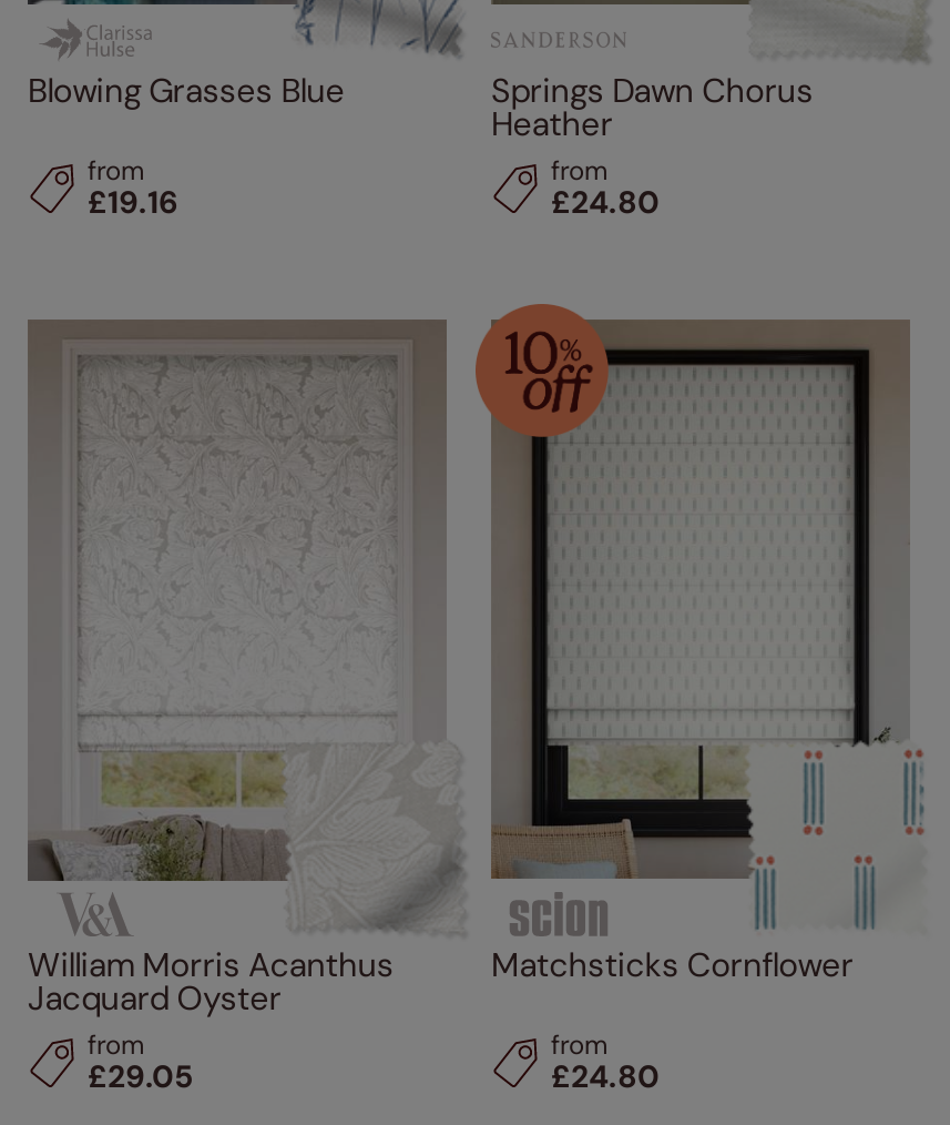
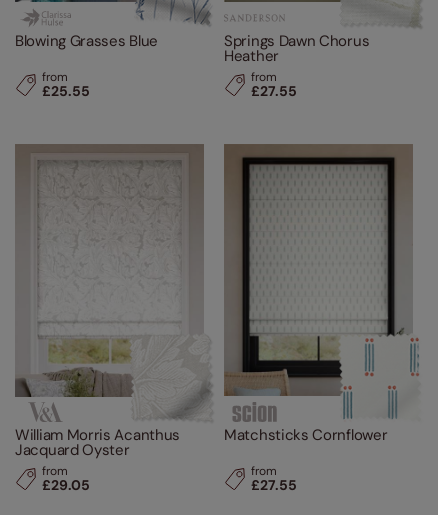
[88,182,178,221] £19.16 -> [42,82,90,100] £25.55
[551,182,660,221] £24.80 -> [251,82,297,100] £27.55
[473,302,611,439] [image] -> [217,137,277,197] [image]
[551,1056,660,1096] £24.80 -> [251,476,297,494] £27.55

